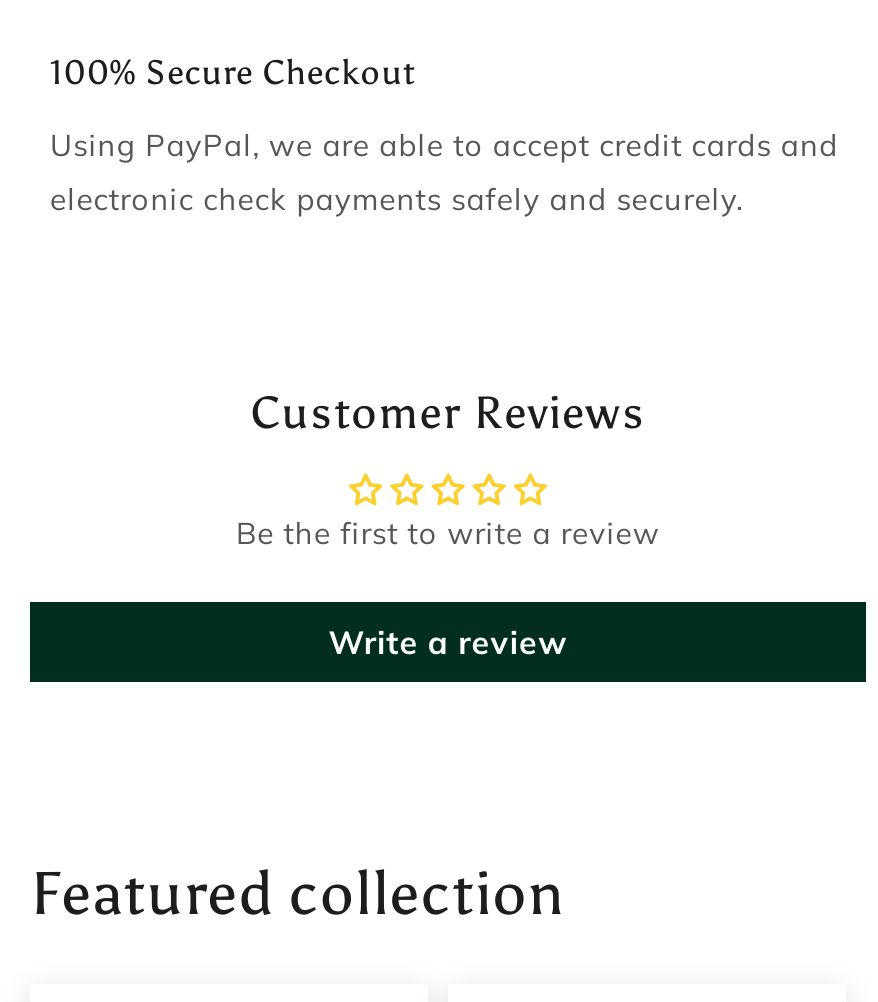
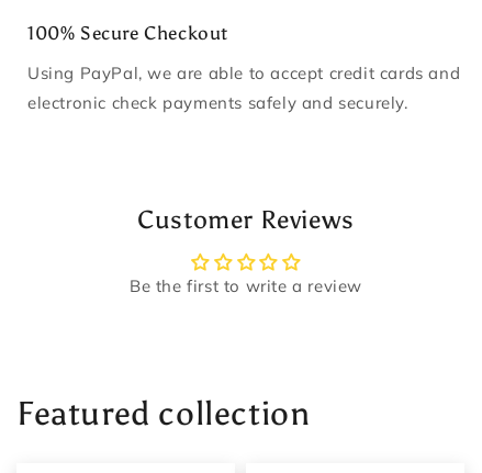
[329,621,567,661] Write a review -> none

